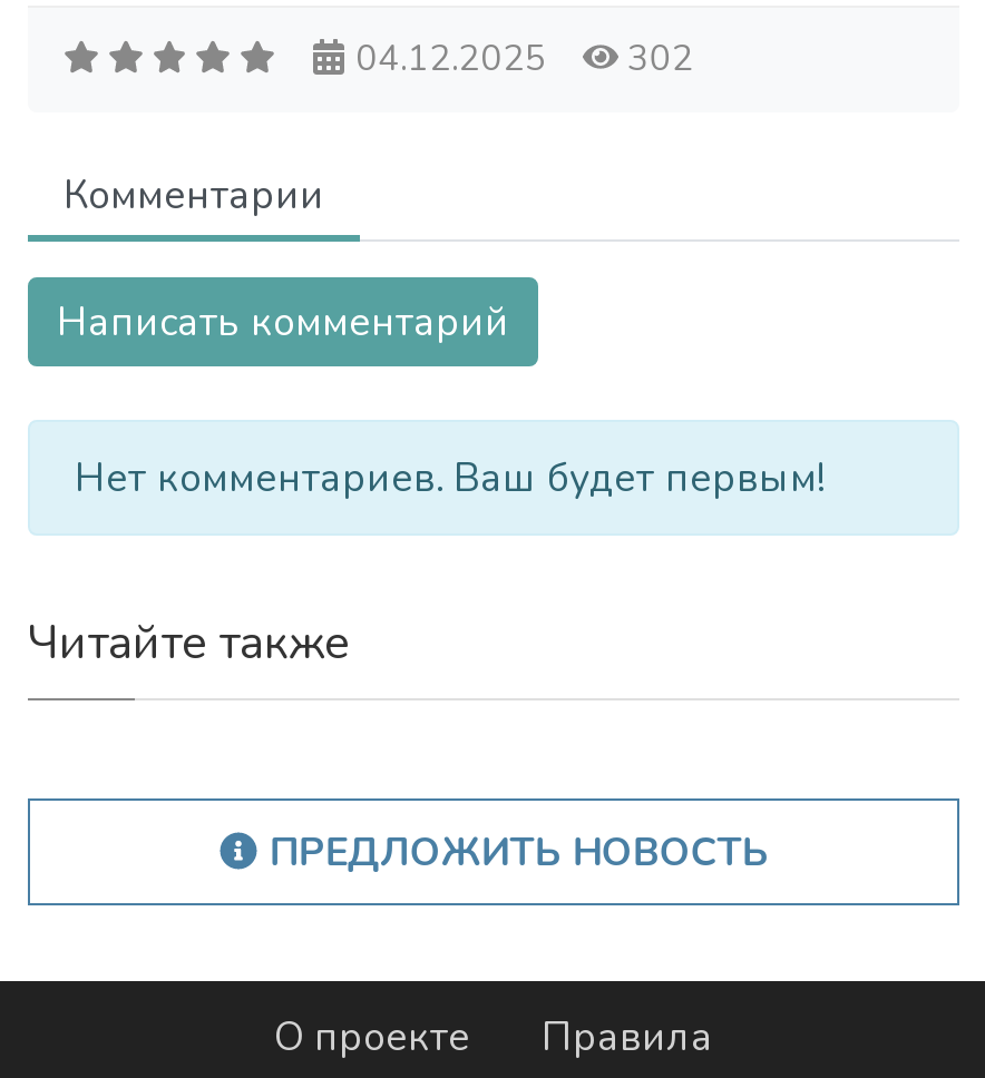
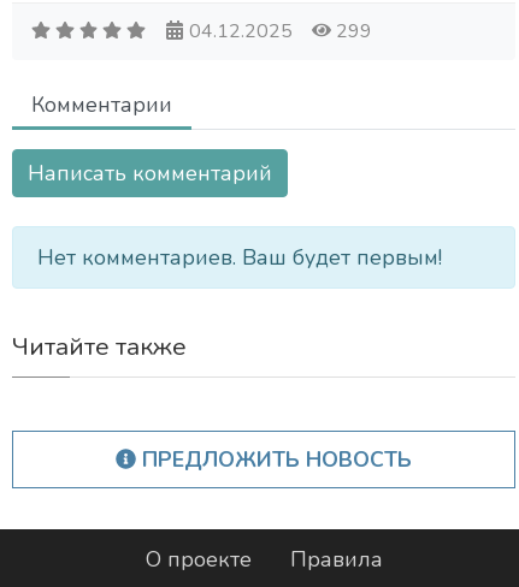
[355,35,694,84] 04.12.2025 302 -> [189,18,372,45] 04.12.2025 299

